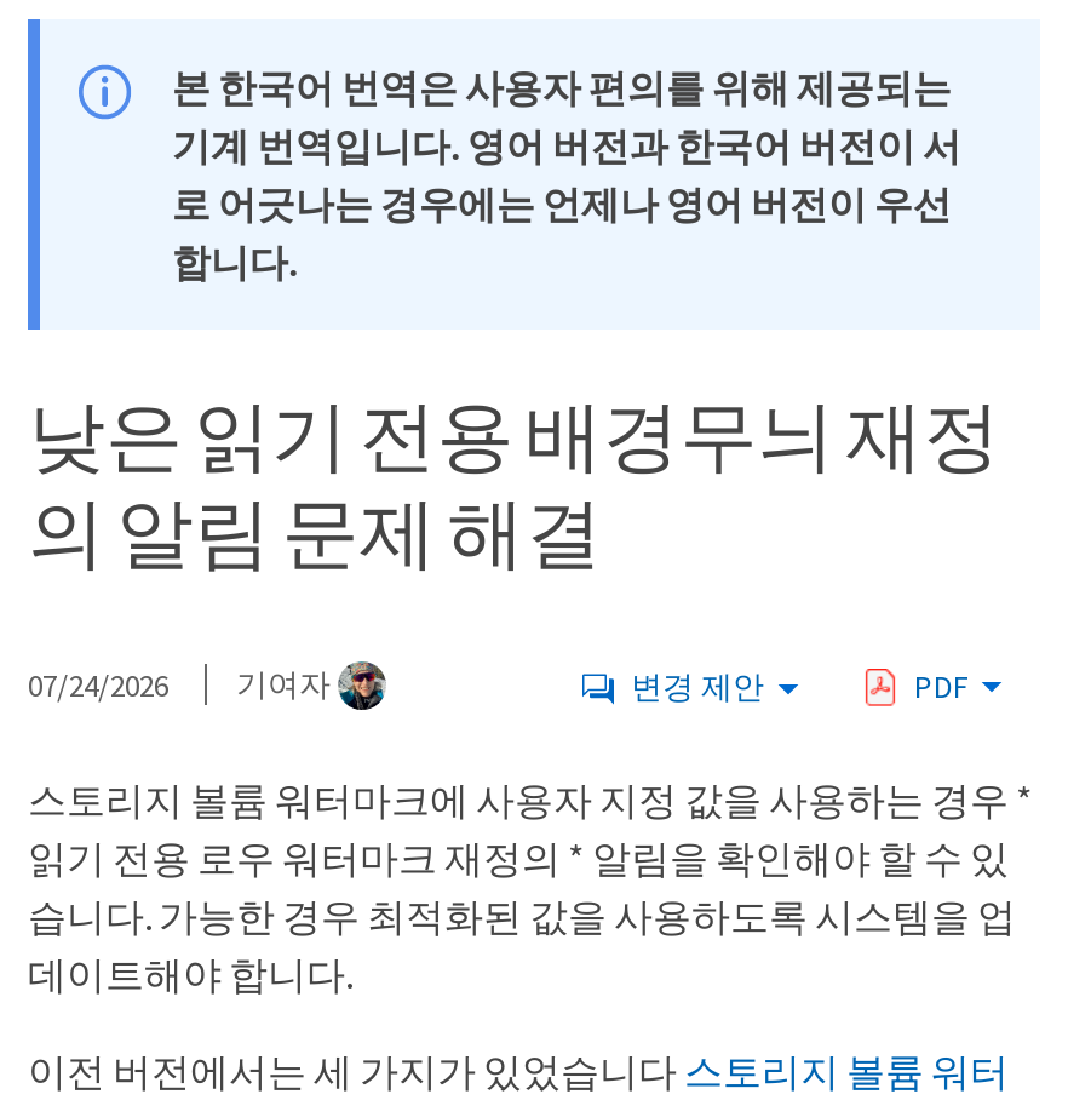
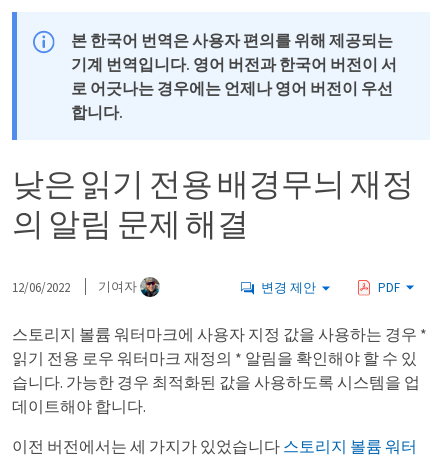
[28,665,338,706] 07/24/2026 기여자 -> [12,278,140,295] 12/06/2022 기여자

